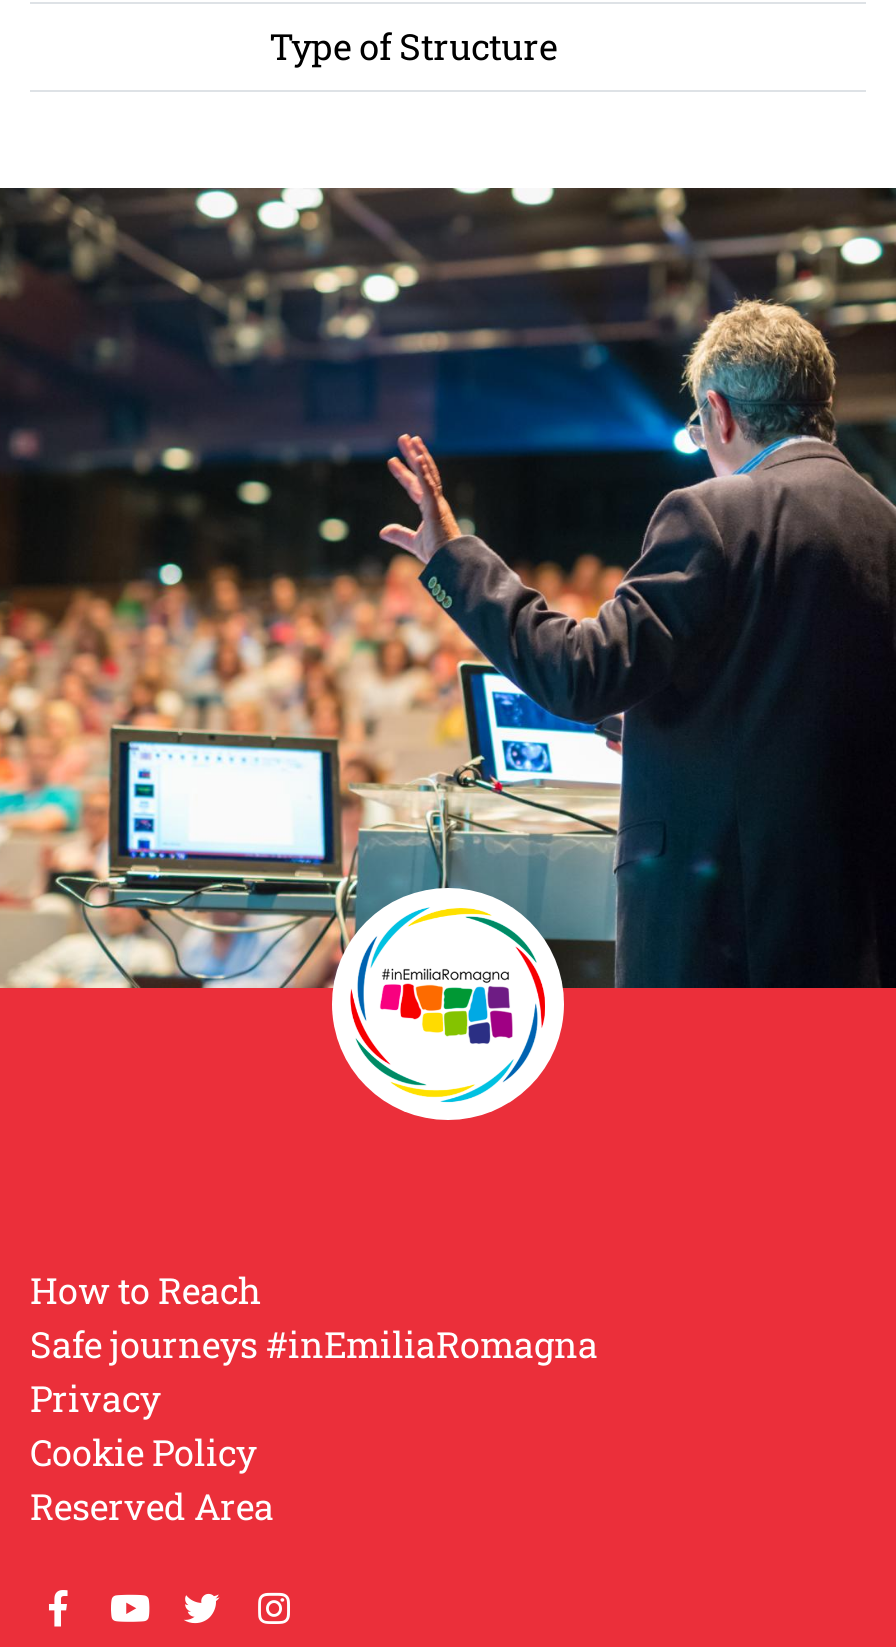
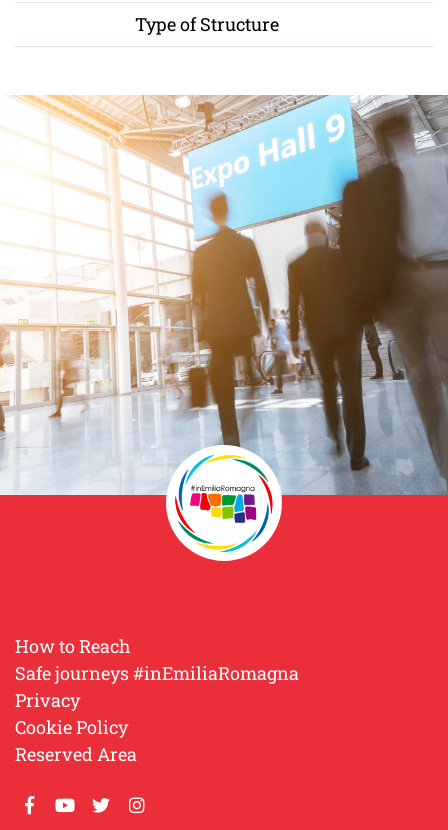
[6,186,890,990] [image] -> [3,94,445,496] [image]

